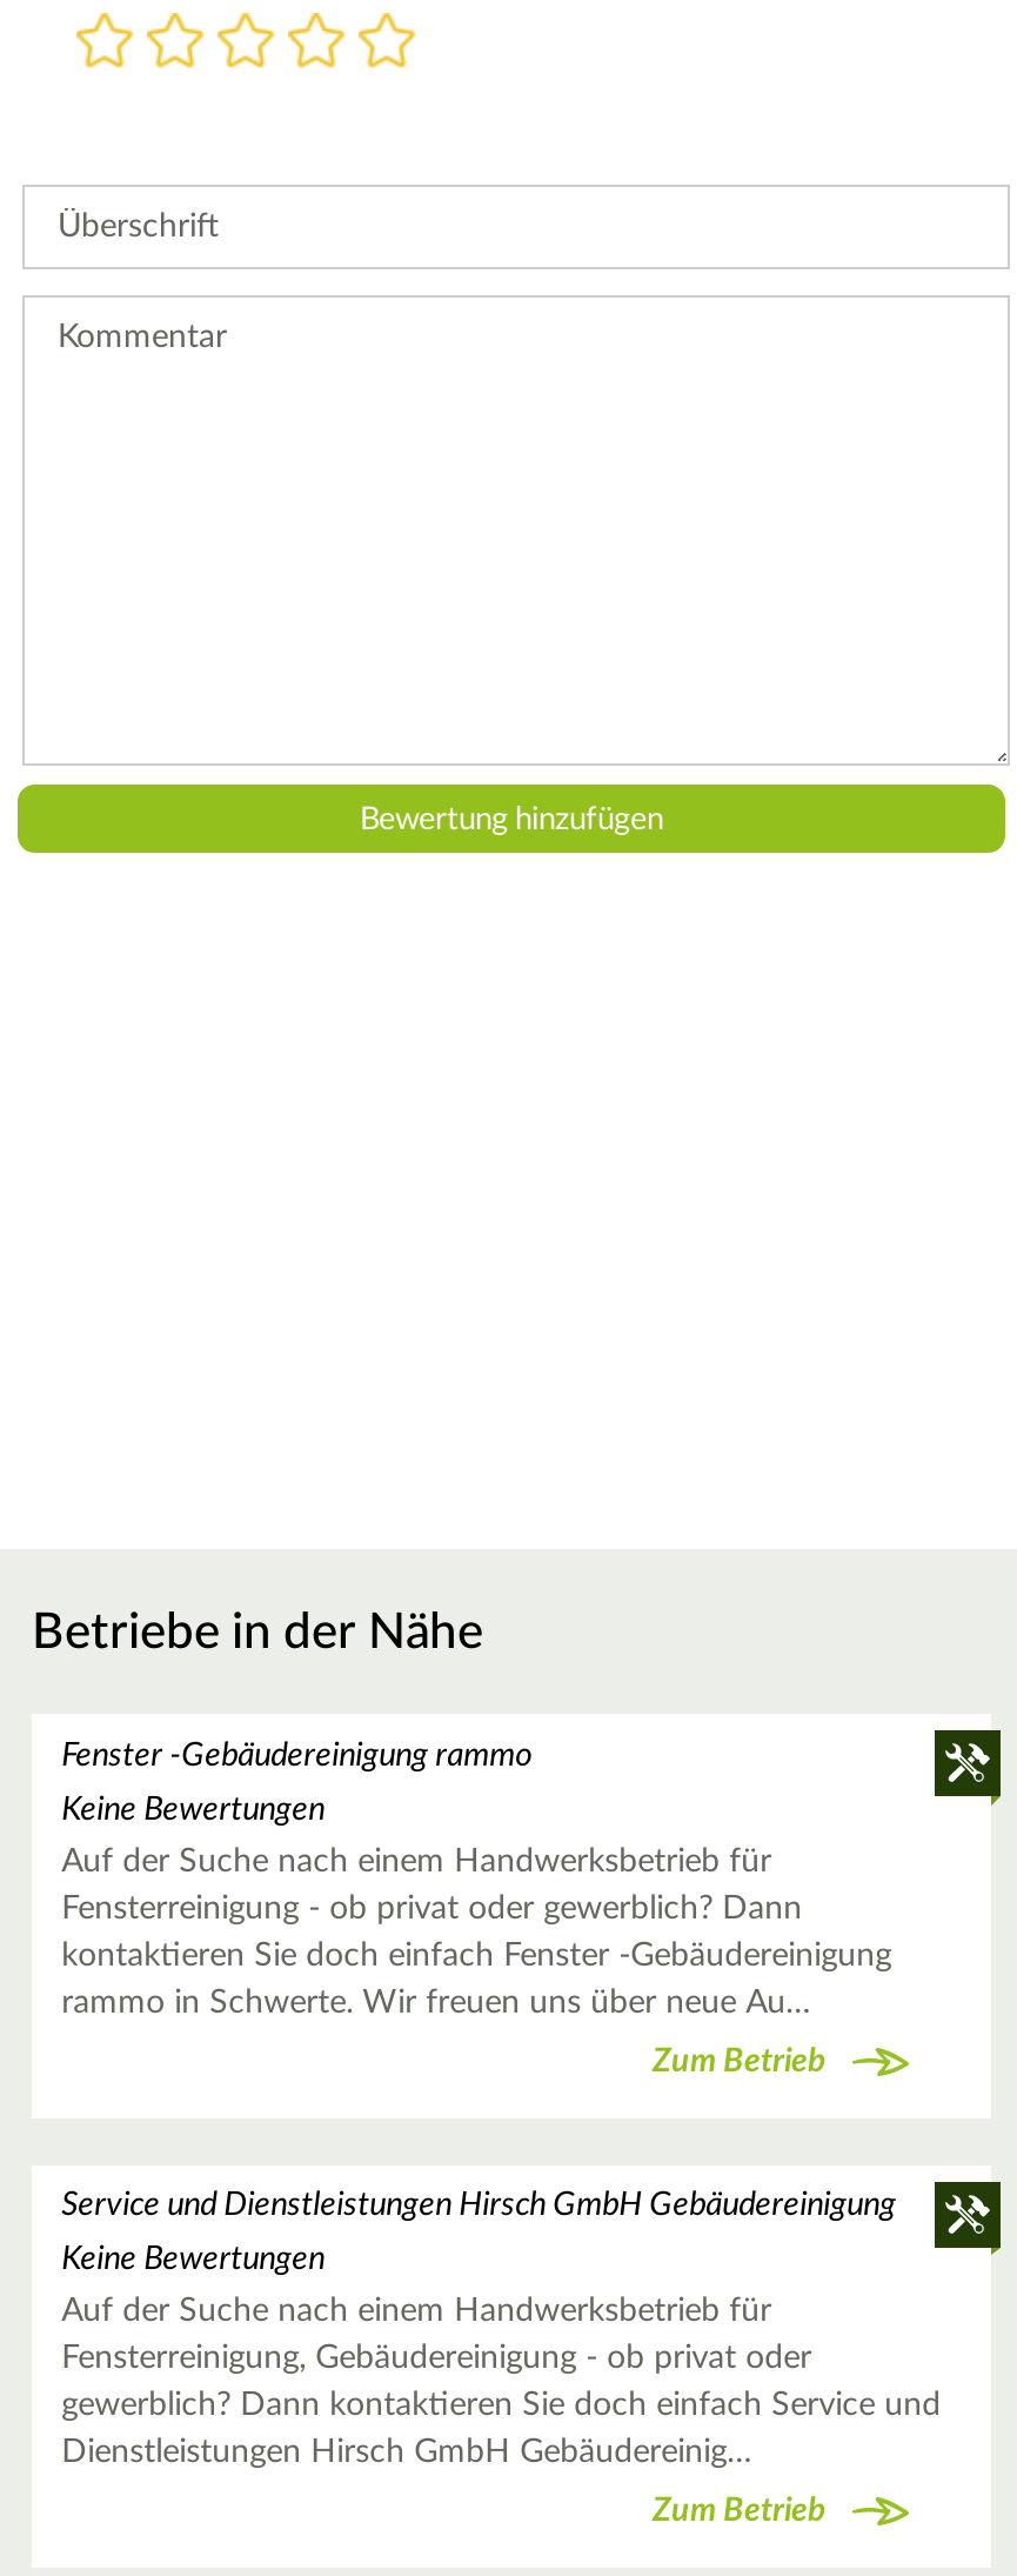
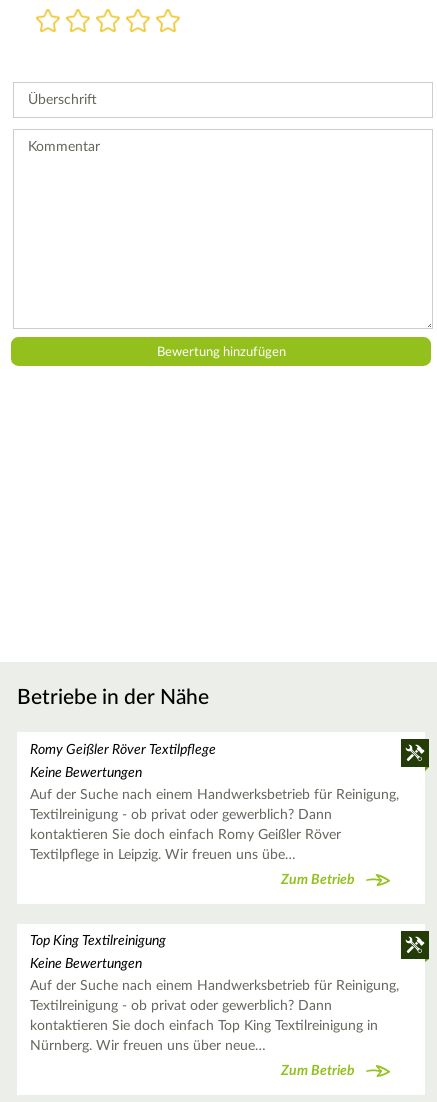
[61,1739,532,1772] Fenster -Gebäudereinigung rammo -> [30,743,216,757] Romy Geißler Röver Textilpflege
[61,1846,891,2020] Auf der Suche nach einem Handwerksbetrieb für | Fensterreinigung - ob privat oder gewerblich? Dann | kontaktieren Sie doch einfach Fenster -Gebäudereinigung | rammo in Schwerte. Wir freuen uns über neue Au… -> [30,788,399,862] Auf der Suche nach einem Handwerksbetrieb für Reinigung, | Textilreinigung - ob privat oder gewerblich? Dann | kontaktieren Sie doch einfach Romy Geißler Röver | Textilpflege in Leipzig. Wir freuen uns übe…
[61,2189,896,2222] Service und Dienstleistungen Hirsch GmbH Gebäudereinigung -> [30,934,166,948] Top King Textilreinigung
[61,2296,941,2470] Auf der Suche nach einem Handwerksbetrieb für | Fensterreinigung, Gebäudereinigung - ob privat oder | gewerblich? Dann kontaktieren Sie doch einfach Service und | Dienstleistungen Hirsch GmbH Gebäudereinig… -> [30,979,399,1053] Auf der Suche nach einem Handwerksbetrieb für Reinigung, | Textilreinigung - ob privat oder gewerblich? Dann | kontaktieren Sie doch einfach Top King Textilreinigung in | Nürnberg. Wir freuen uns über neue…

